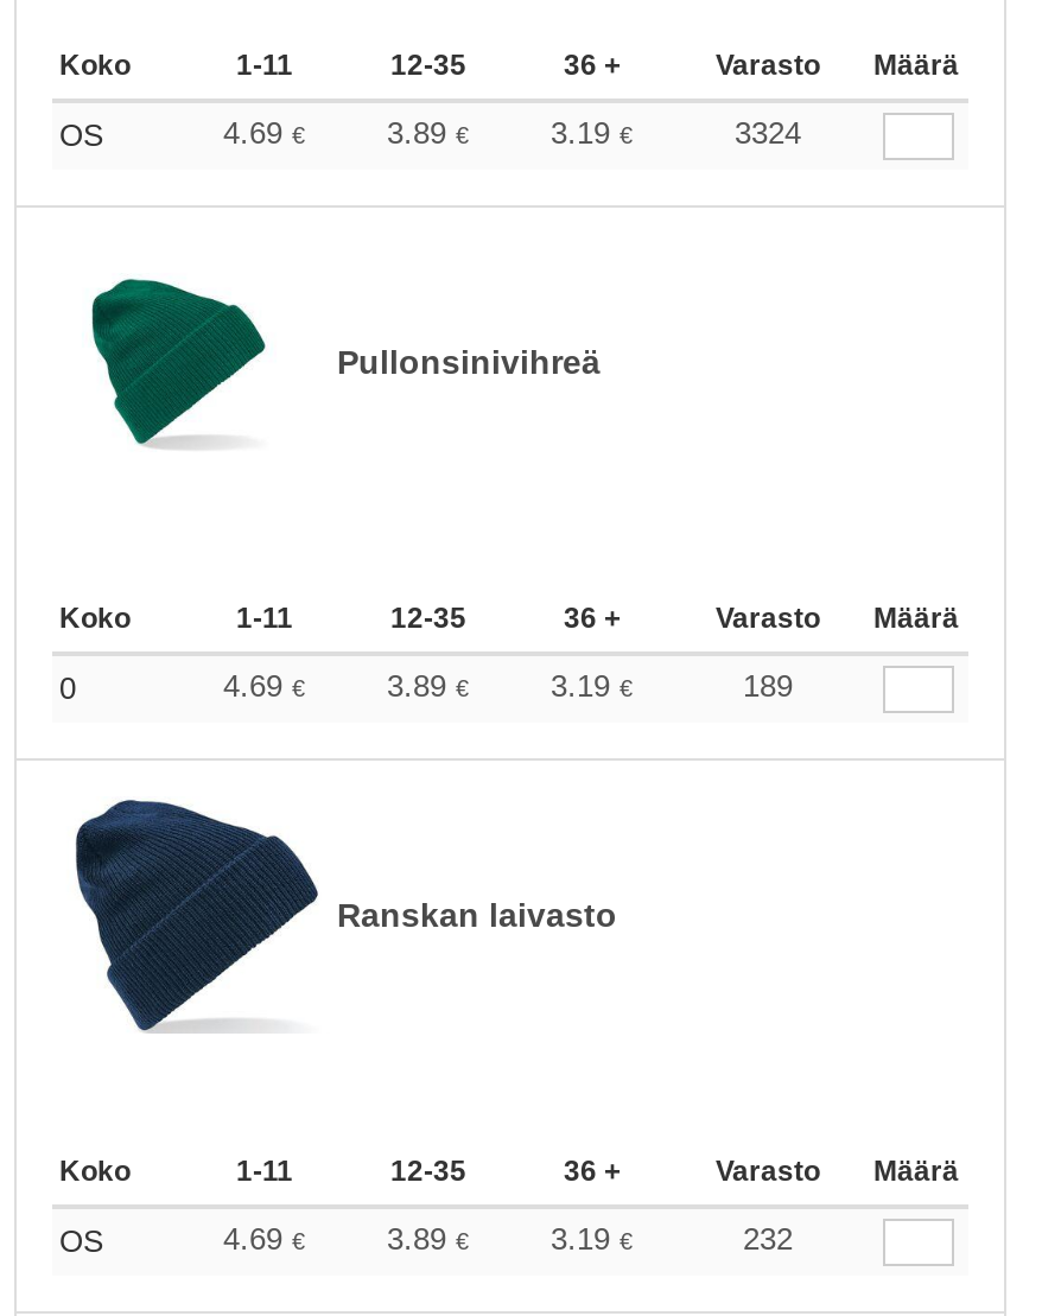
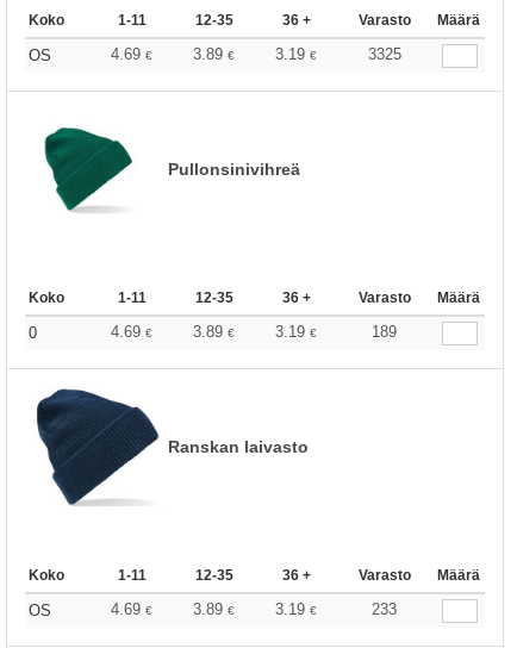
[735,116,801,151] 3324 -> [367,46,401,63] 3325
[743,1222,793,1257] 232 -> [372,601,397,619] 233

